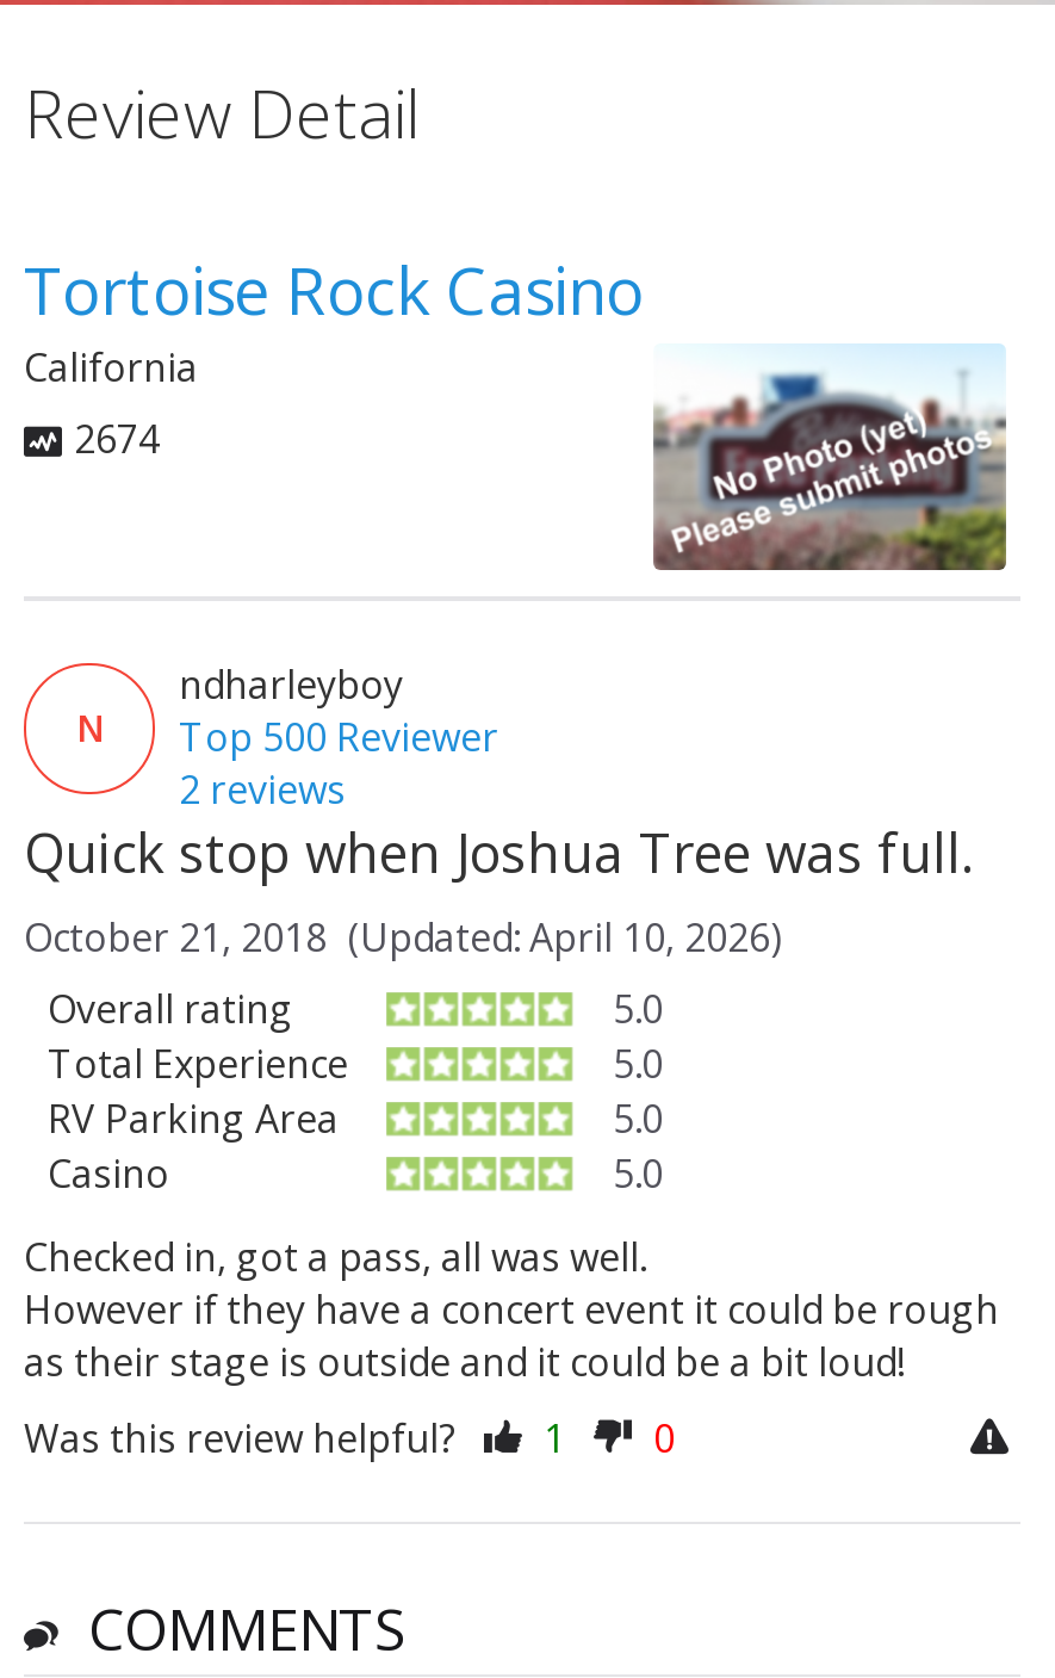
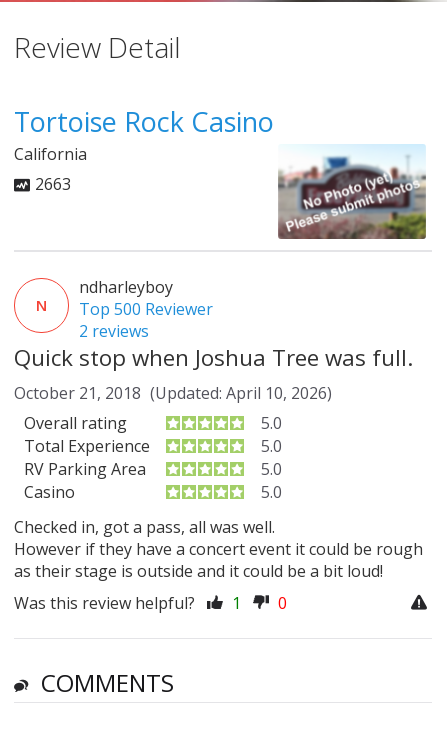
[74,414,160,466] 2674 -> [35,173,71,195] 2663

